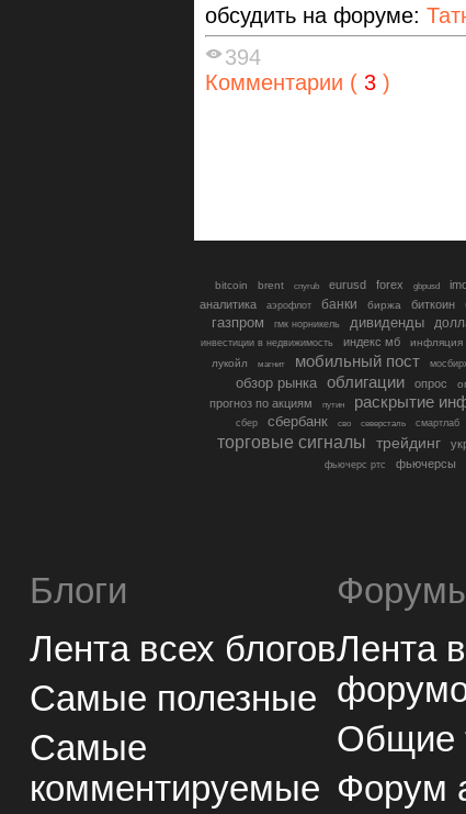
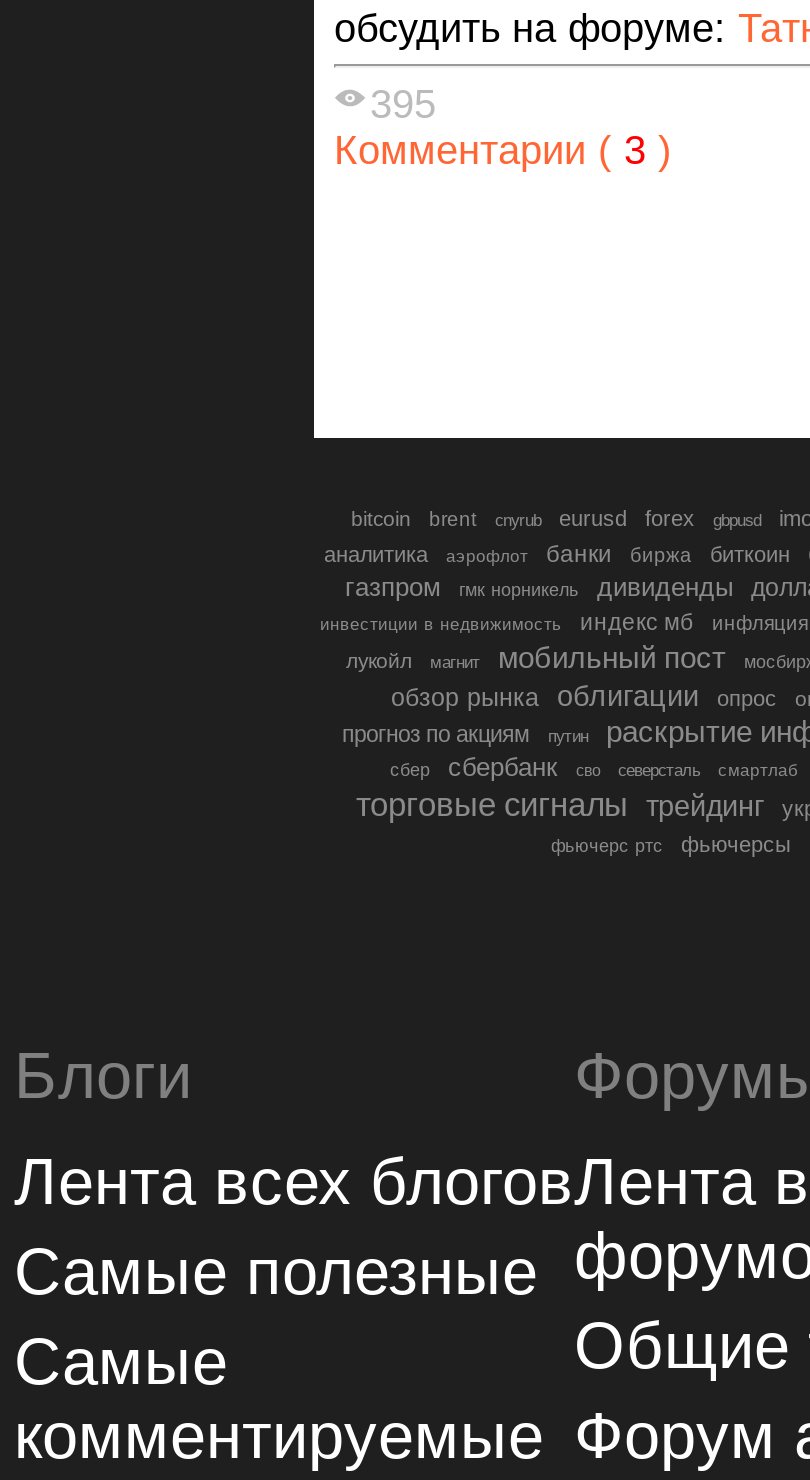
[225,45,261,69] 394 -> [370,82,436,126] 395

